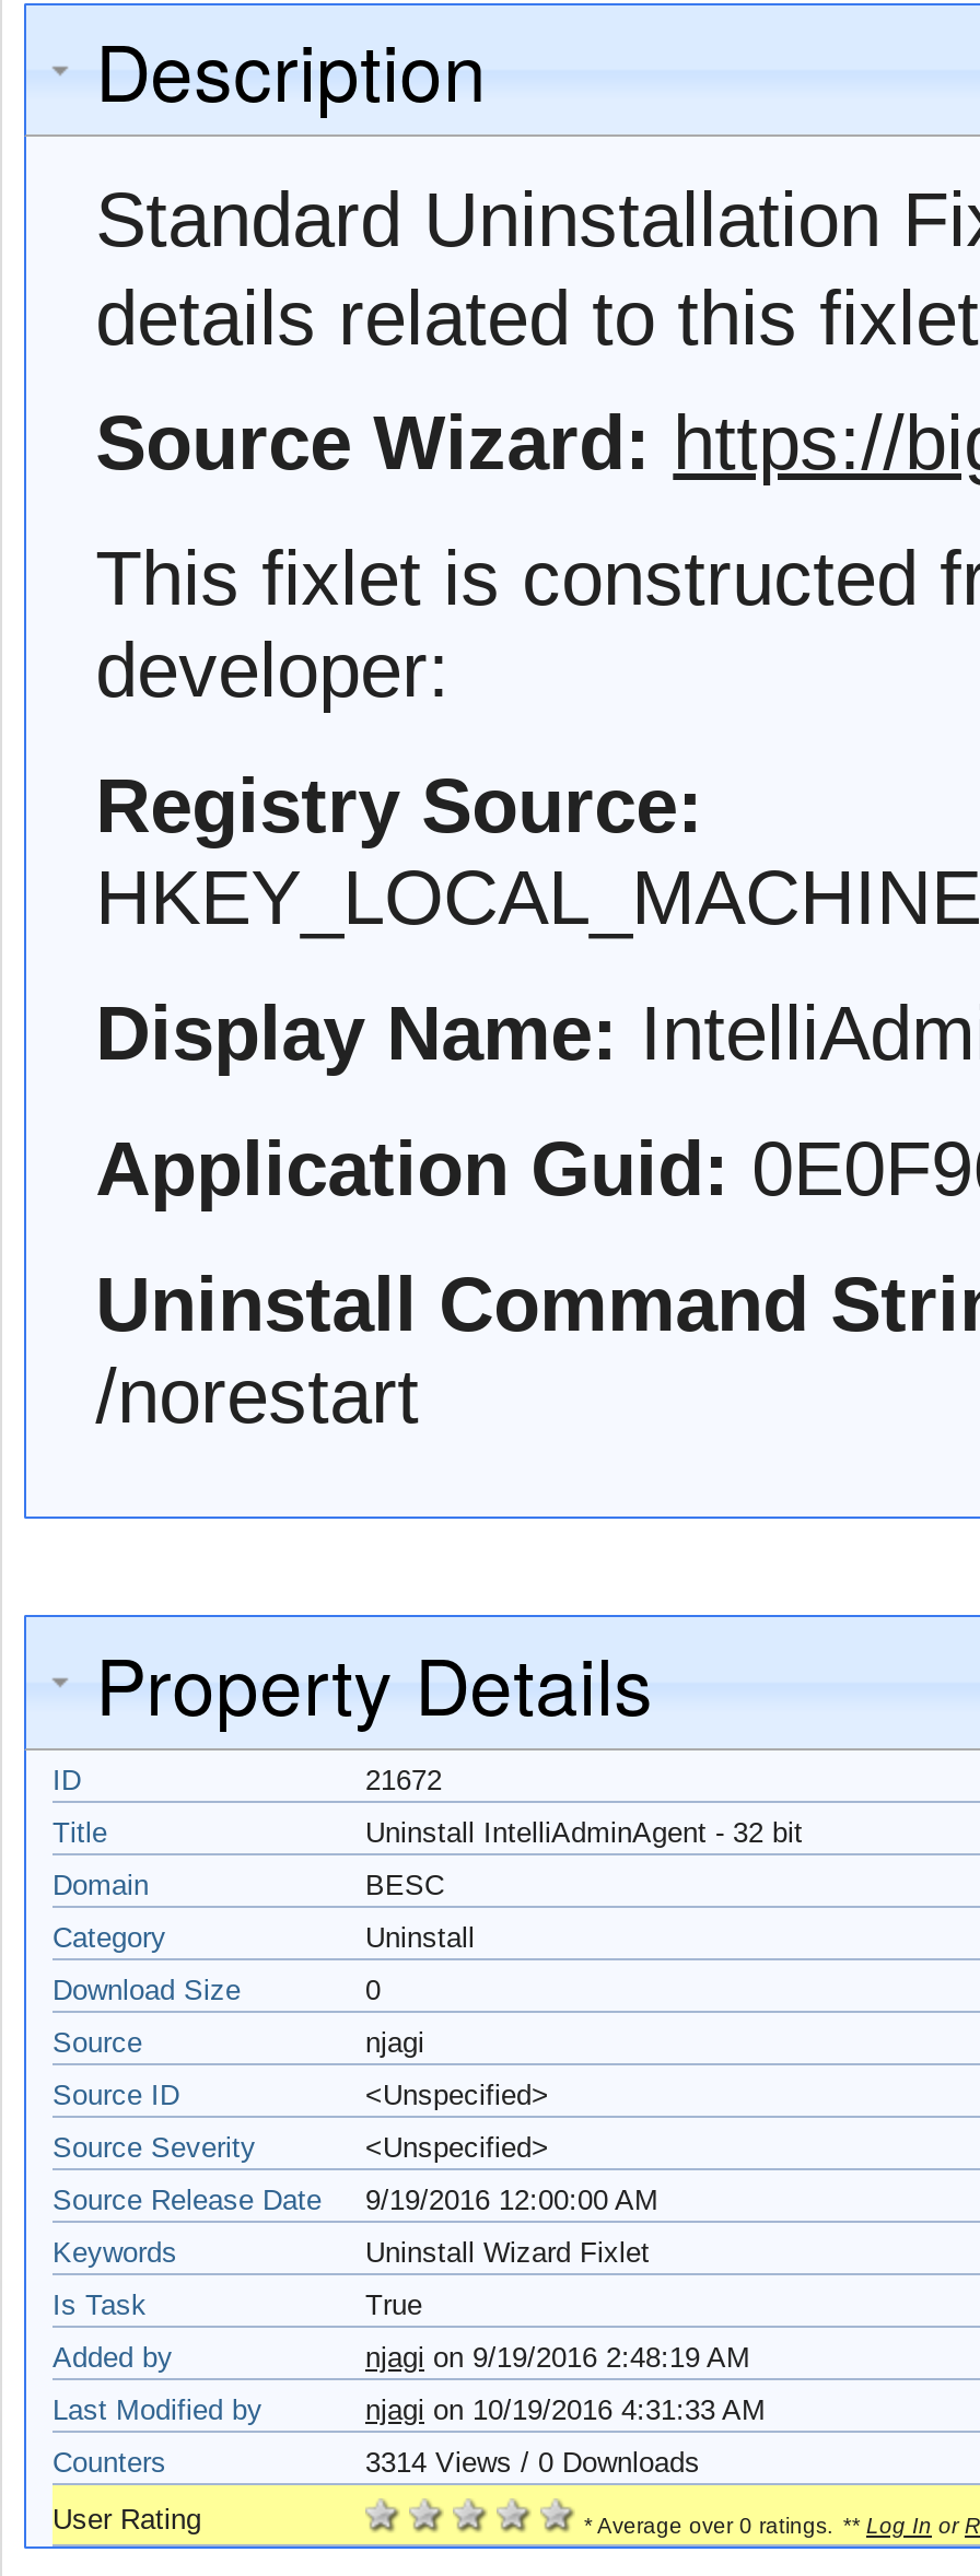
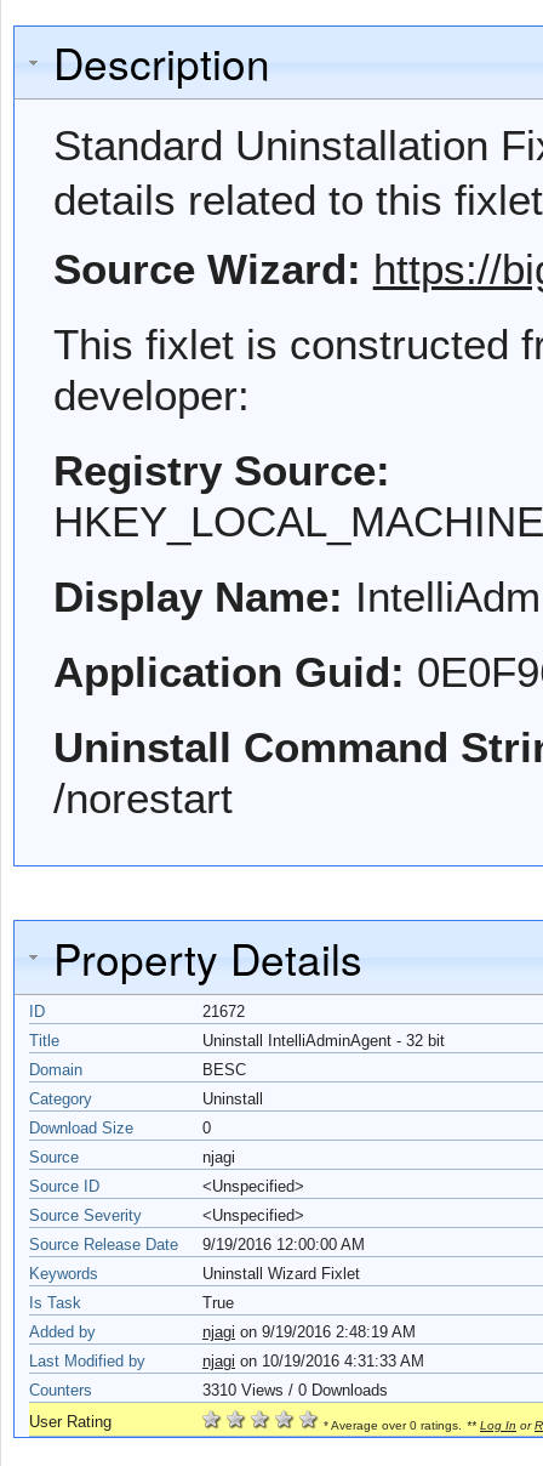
[365,2445,700,2478] 3314 Views / 0 Downloads -> [202,1381,388,1399] 3310 Views / 0 Downloads

